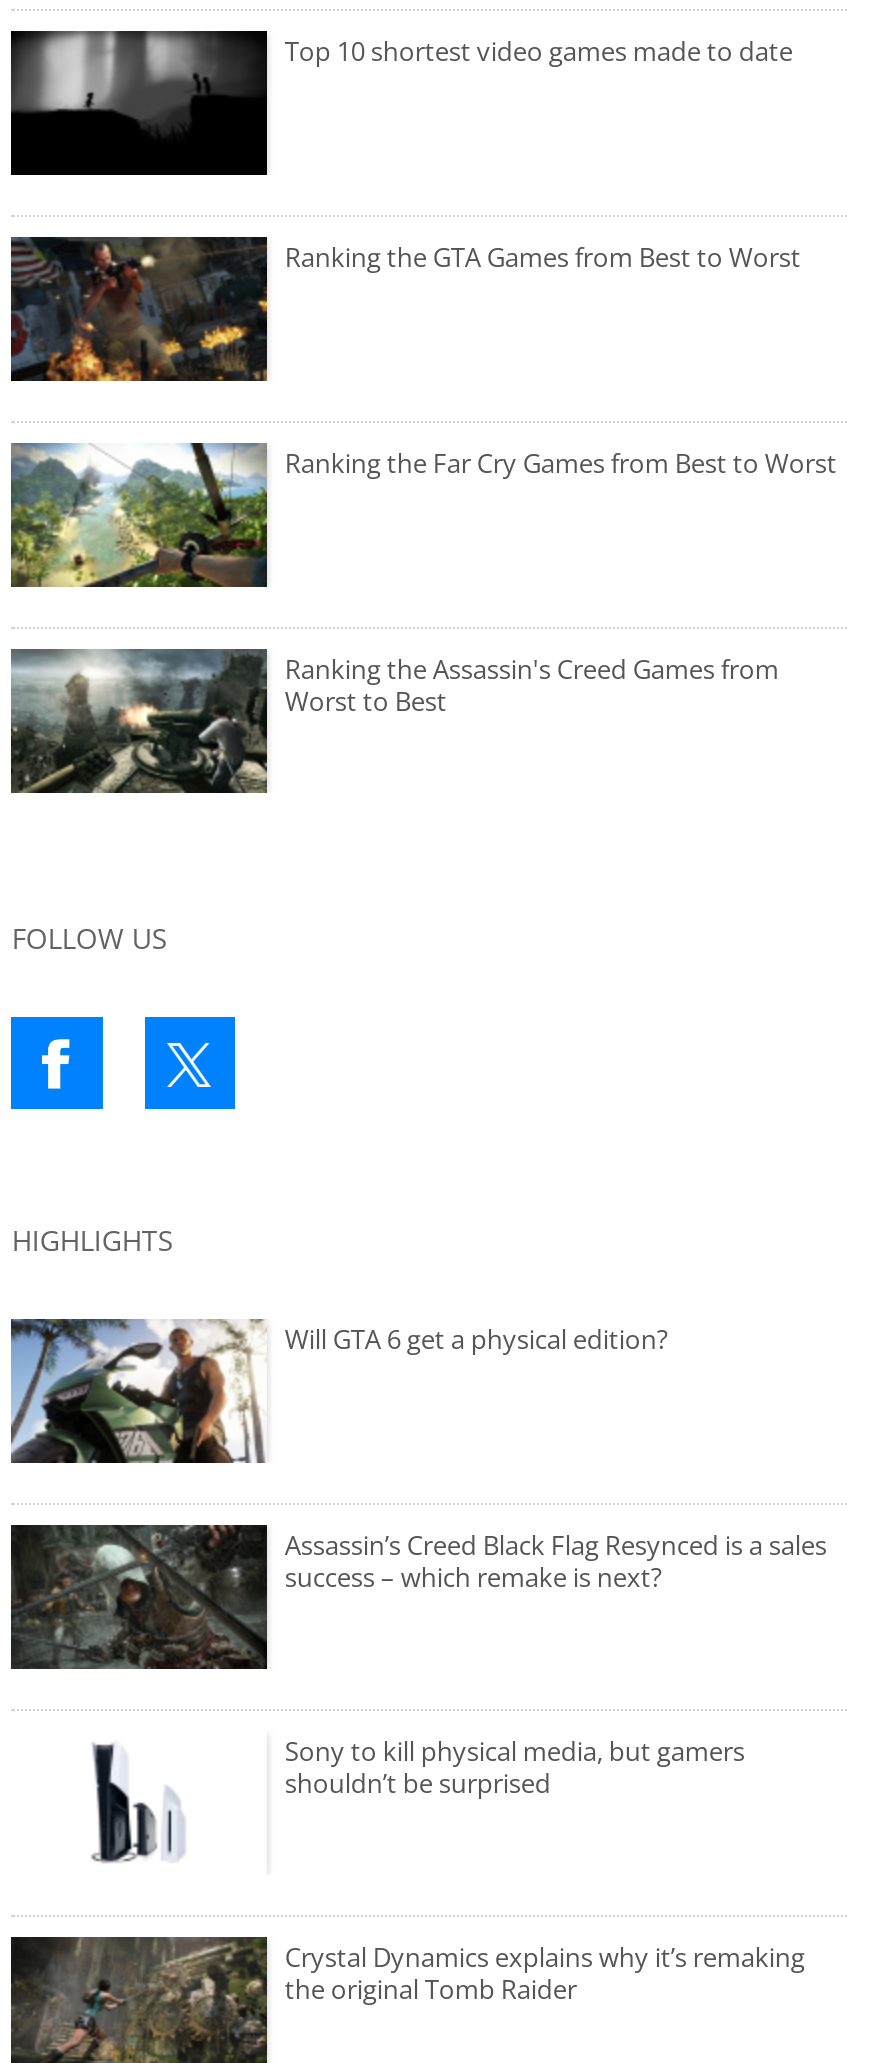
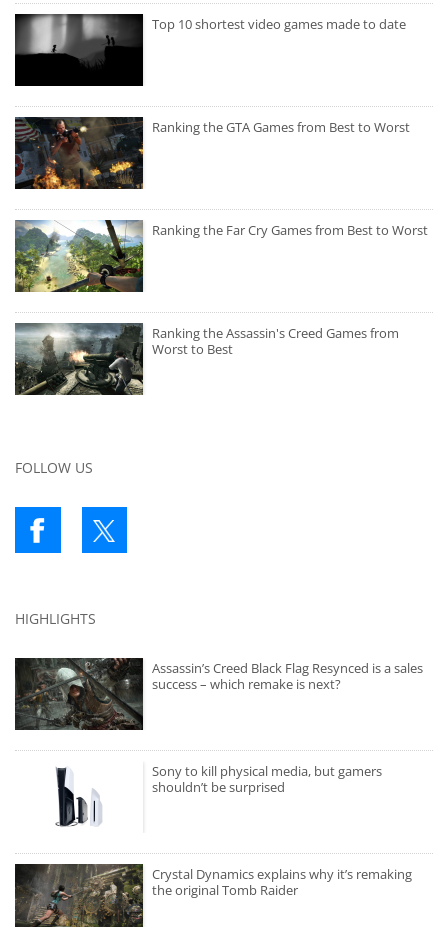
[9,1317,669,1465] [image] | Will GTA 6 get a physical edition? -> none

